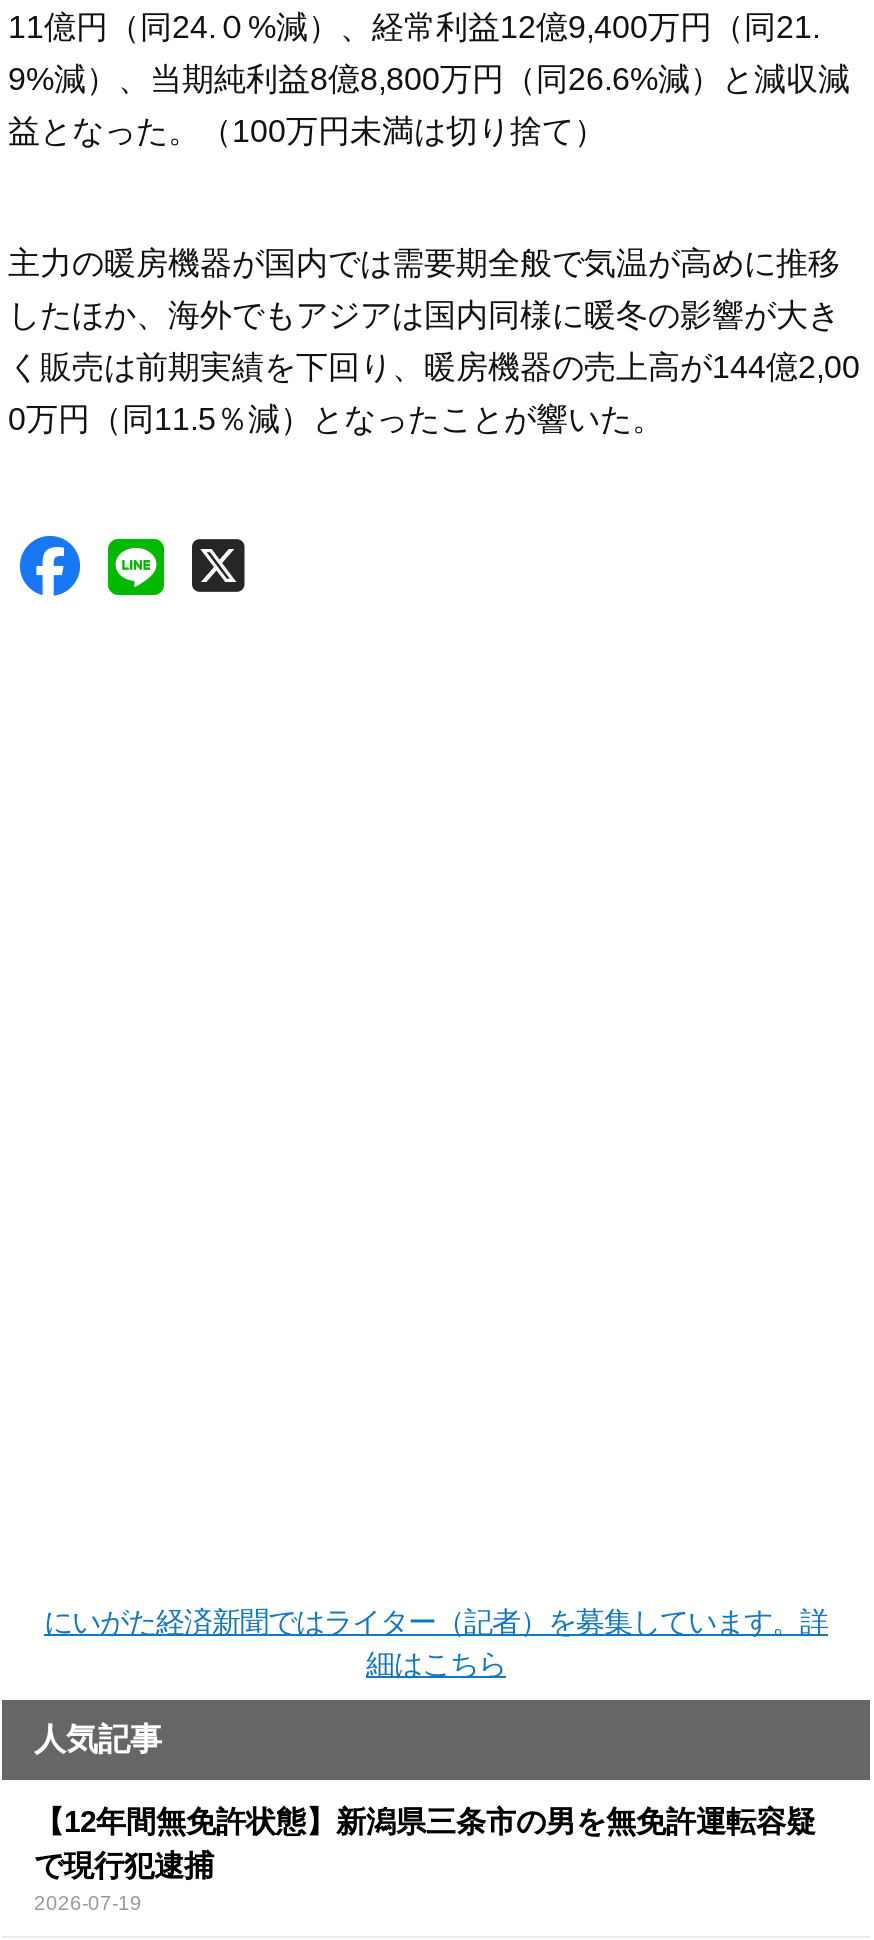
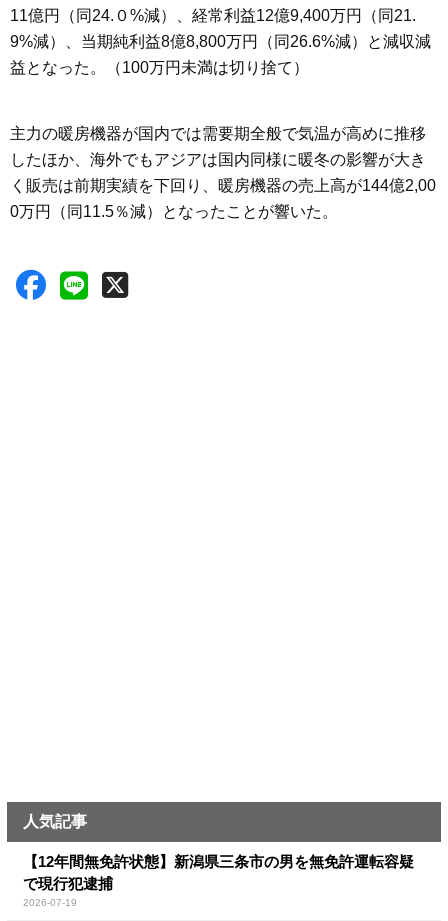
[44,1606,828,1680] にいがた経済新聞ではライター（記者）を募集しています。詳 | 細はこちら -> none

